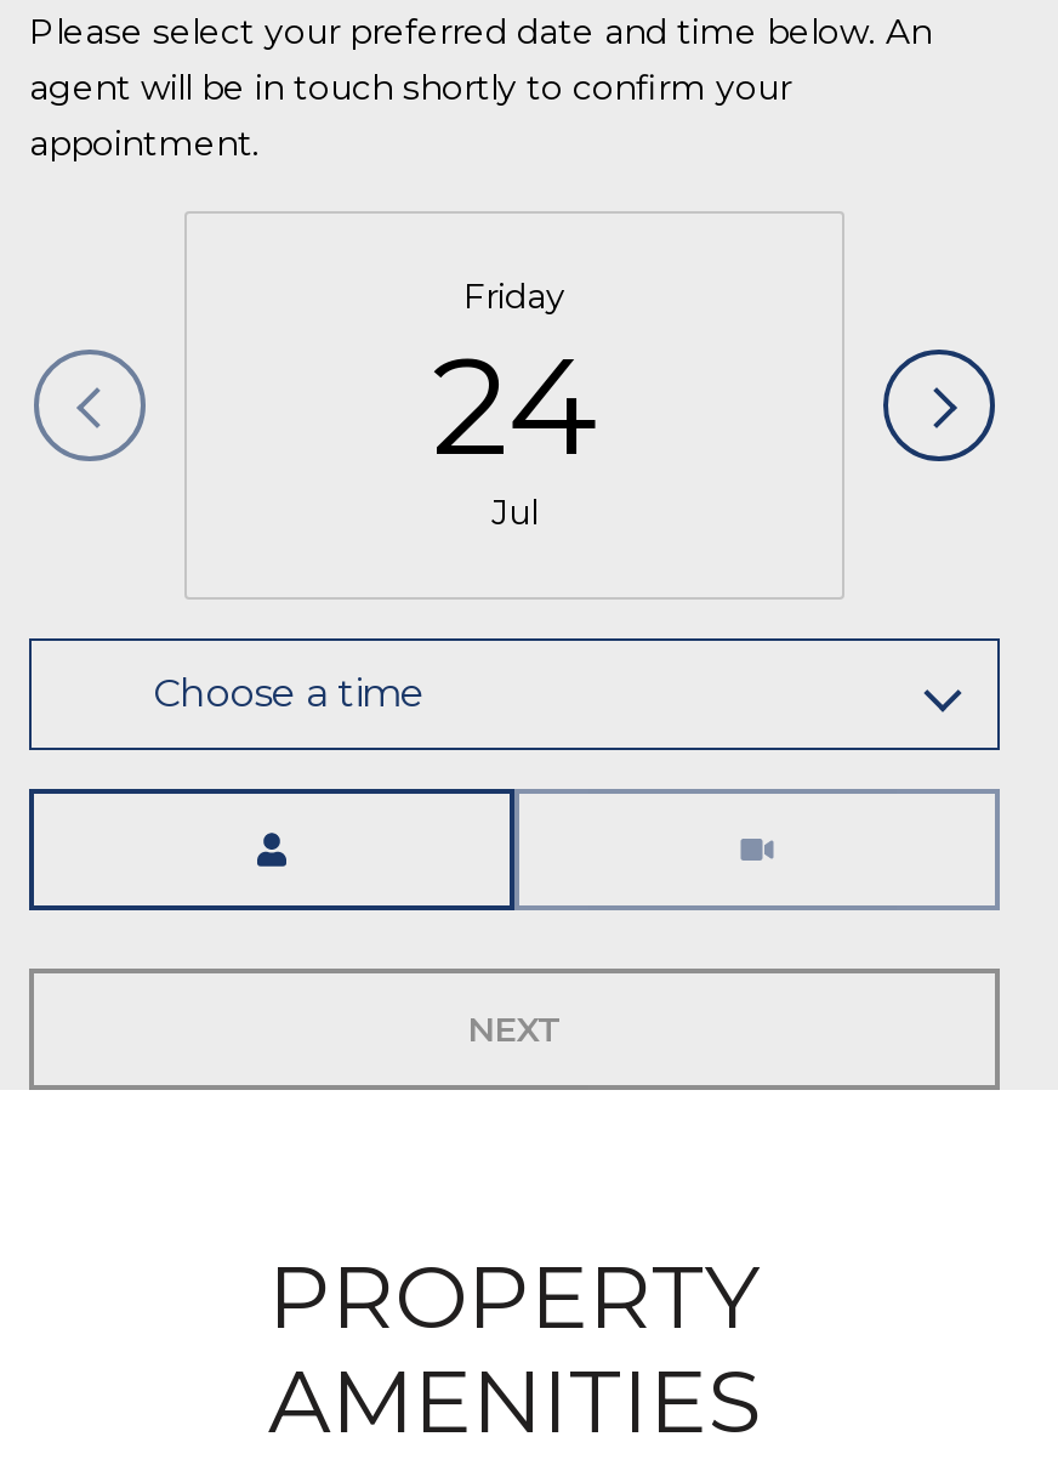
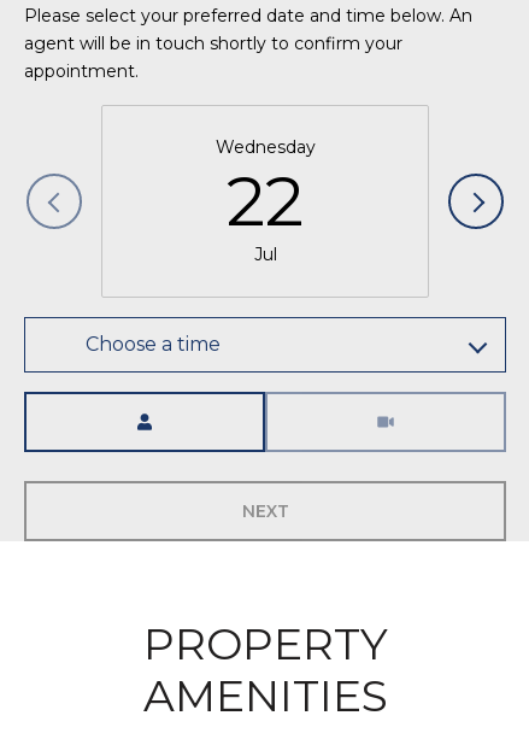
[432,273,597,487] Friday | 24 -> [215,136,315,242] Wednesday | 22

